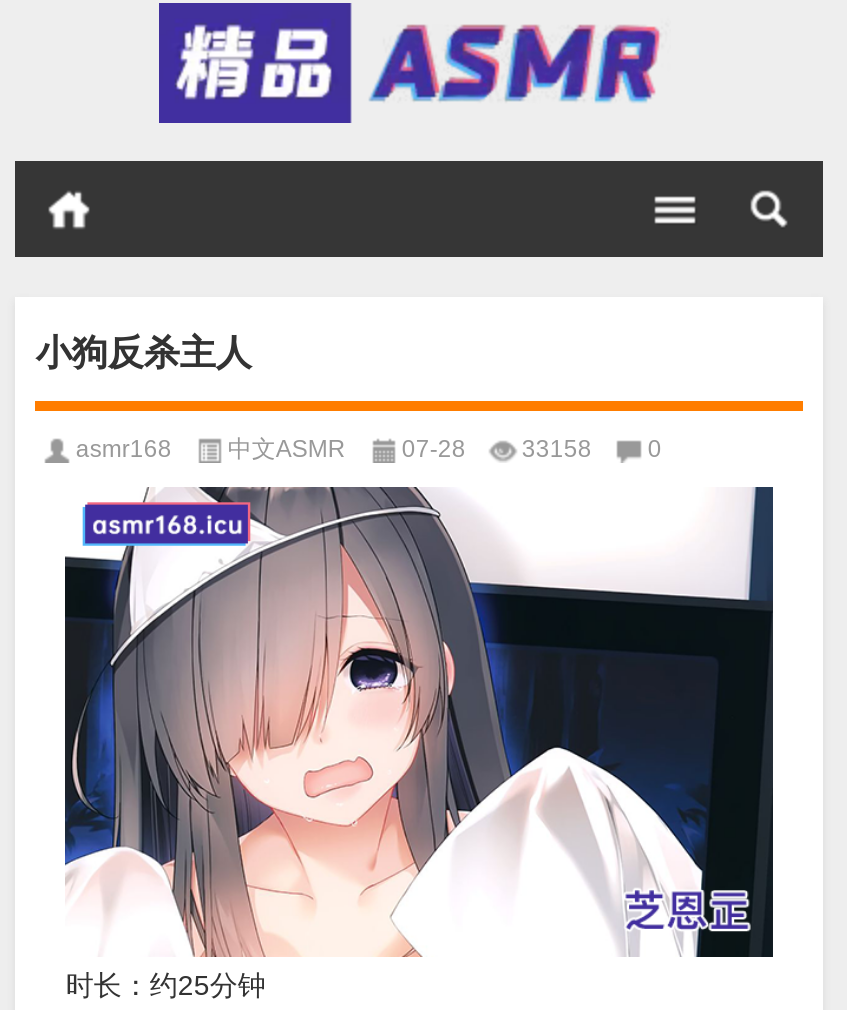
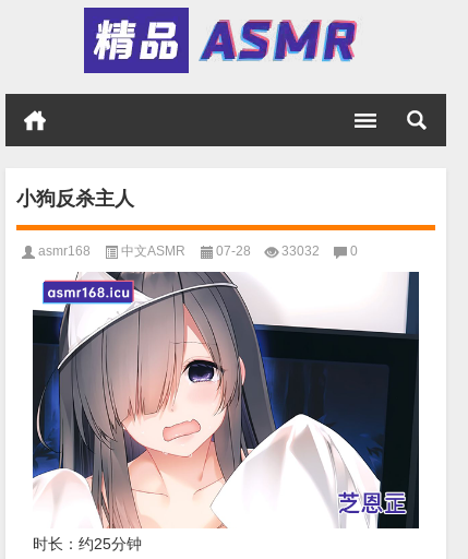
[76,434,662,462] asmr168 中文ASMR 07-28 33158 0 -> [39,243,358,258] asmr168 中文ASMR 07-28 33032 0

